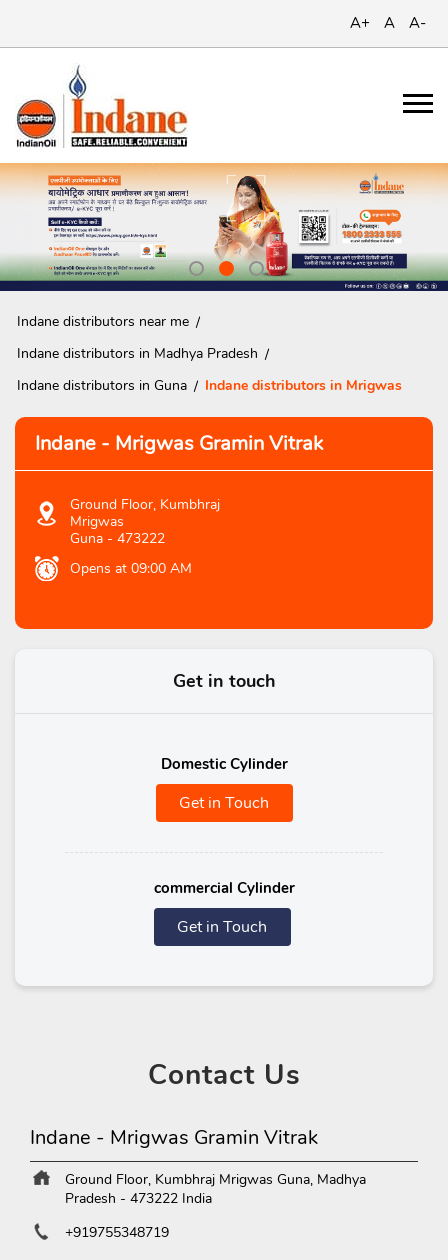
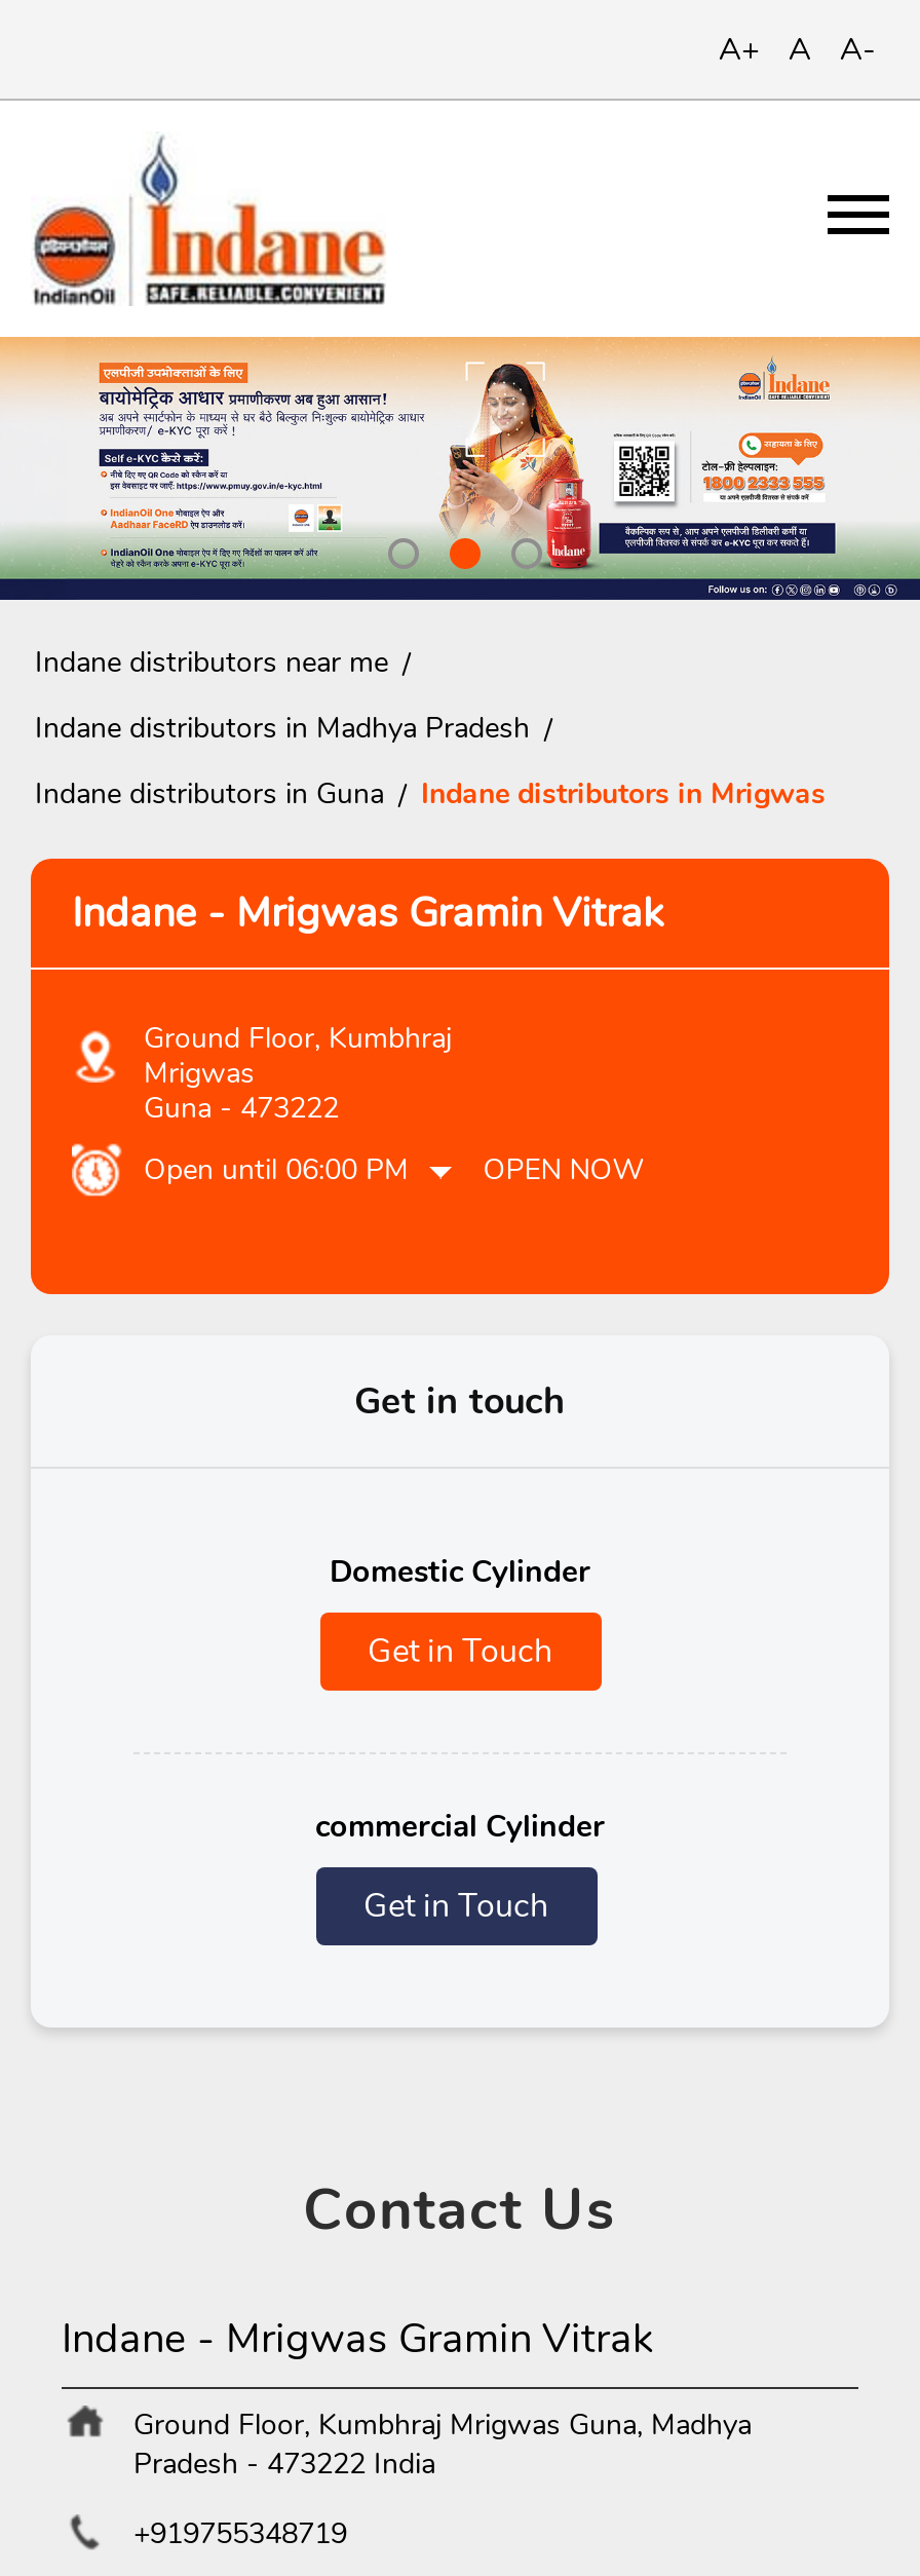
[70,559,192,578] Opens at 09:00 AM -> [144,1151,643,1190] Open until 06:00 PM | OPEN NOW

